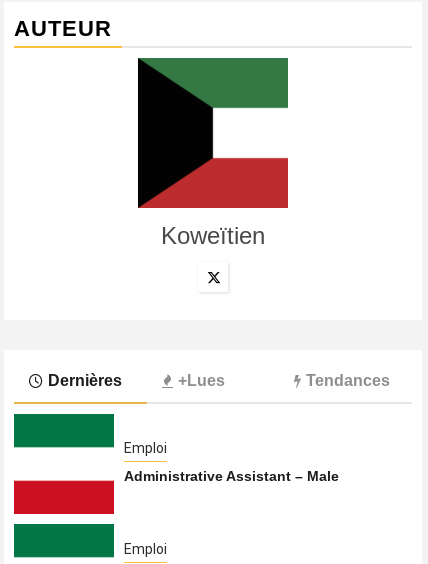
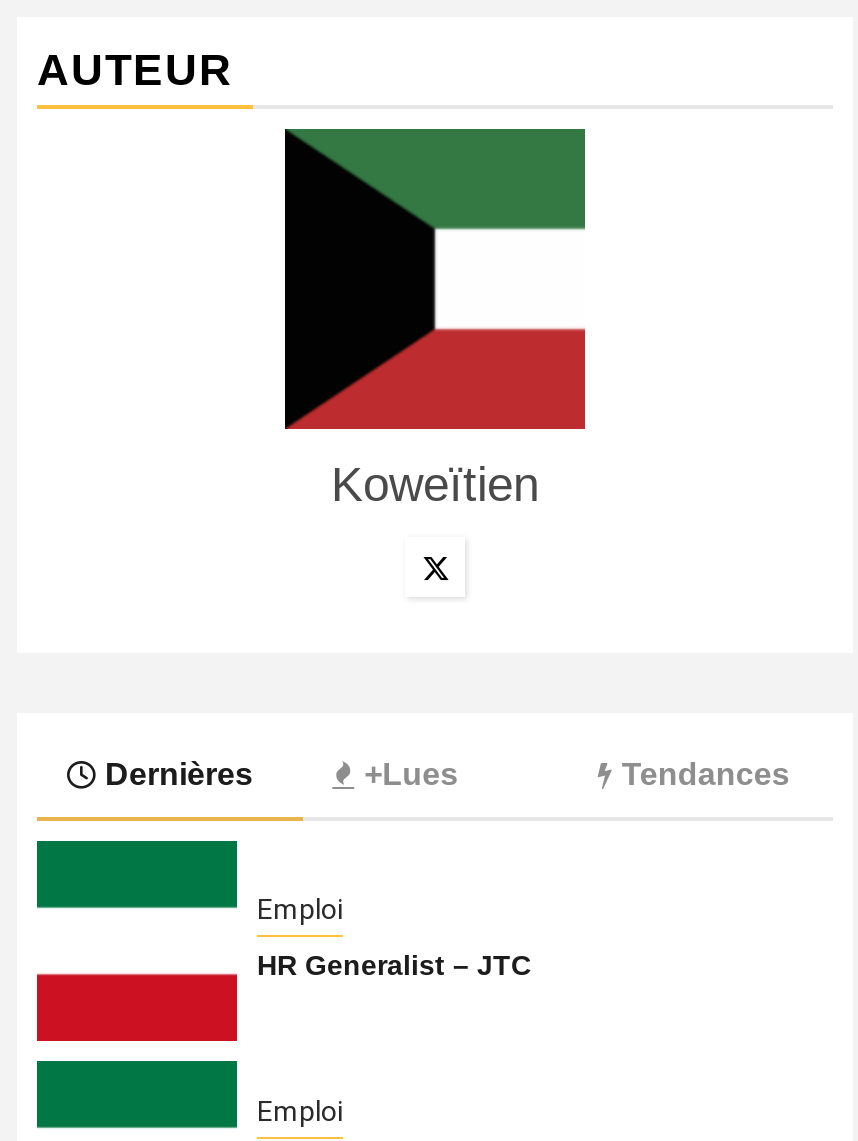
[124,468,339,484] Administrative Assistant – Male -> [257,949,531,981] HR Generalist – JTC

